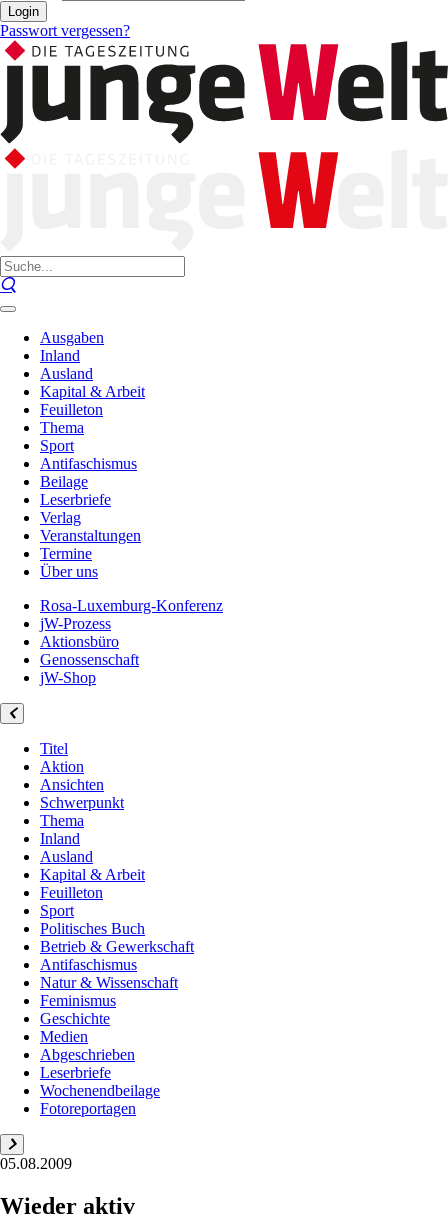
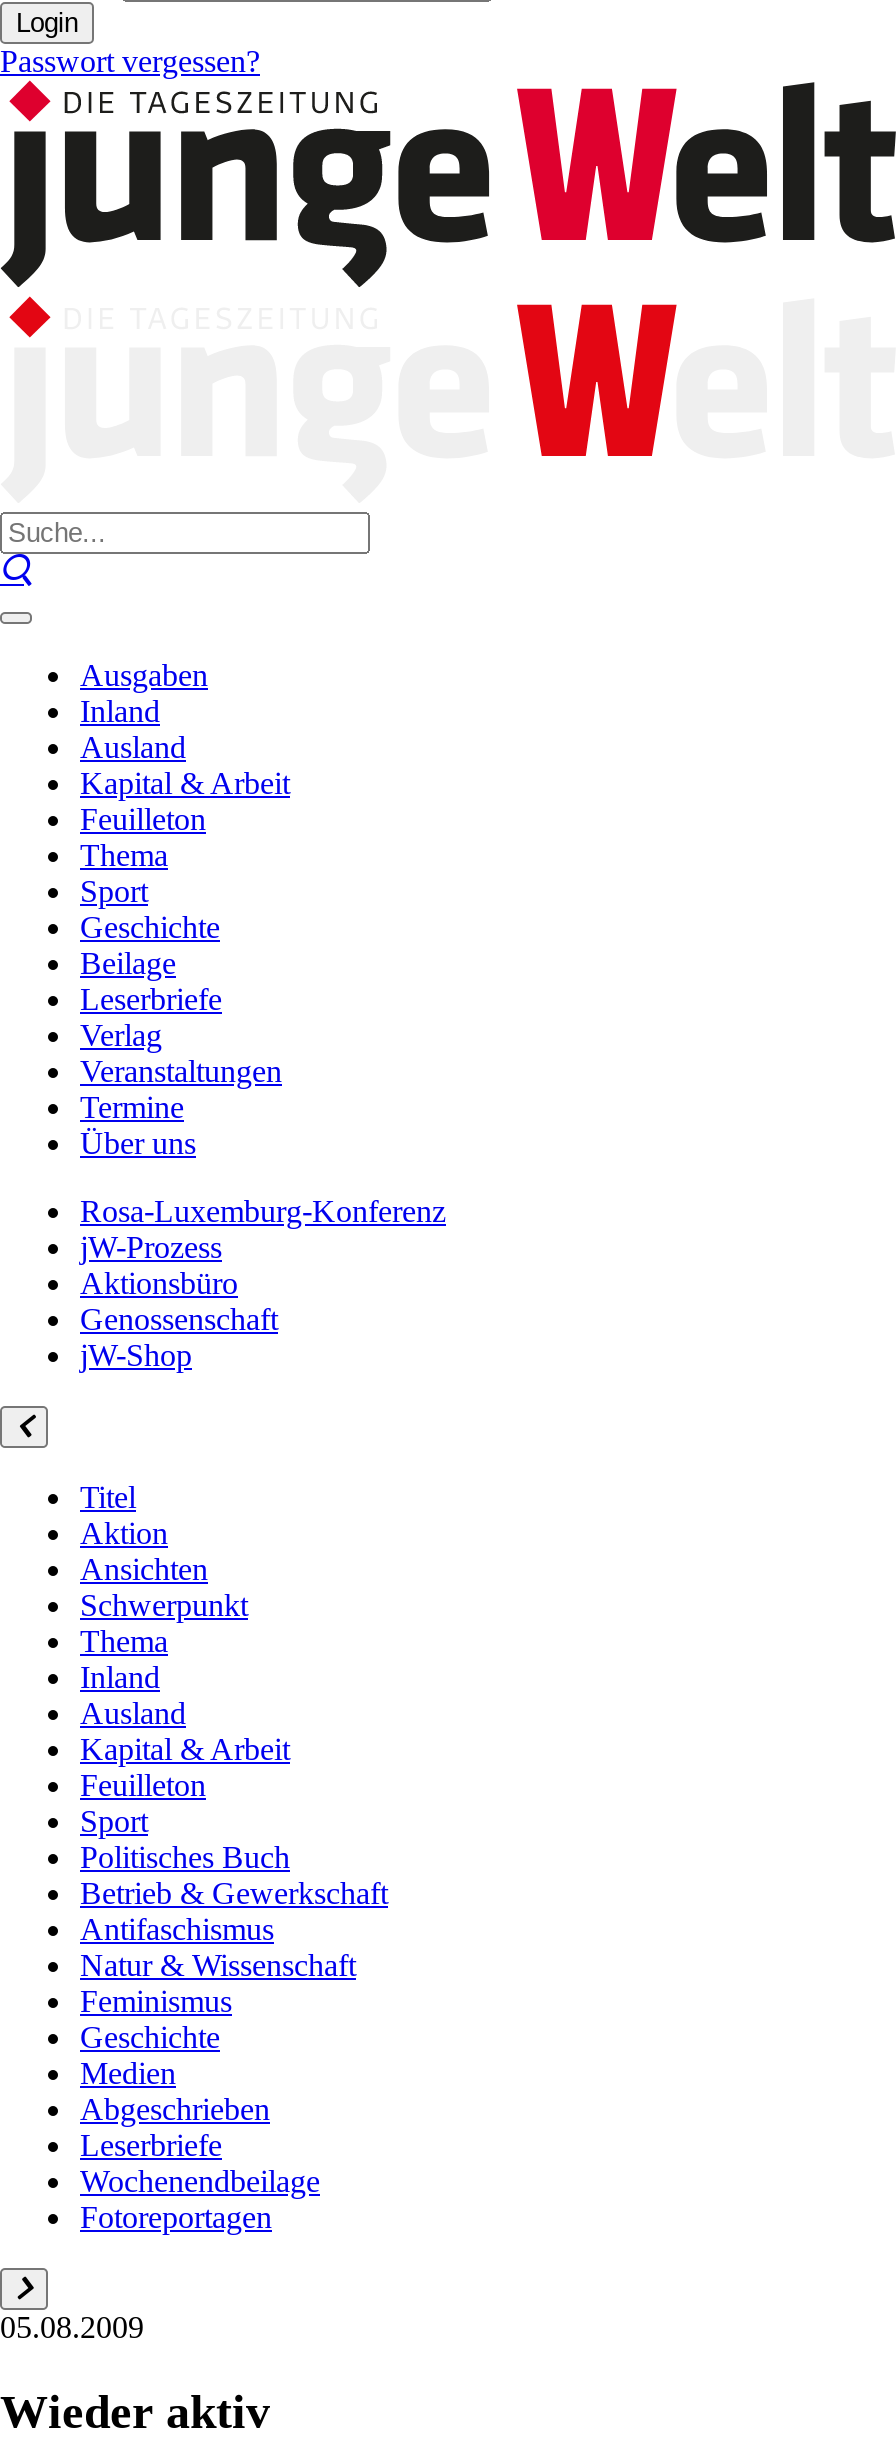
[40,455,137,472] Antifaschismus -> [80,910,220,944] Geschichte

